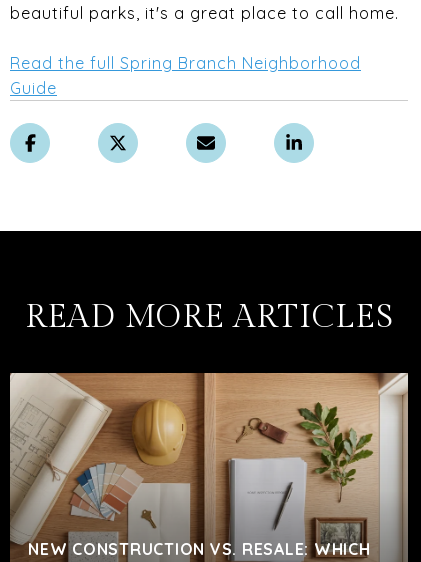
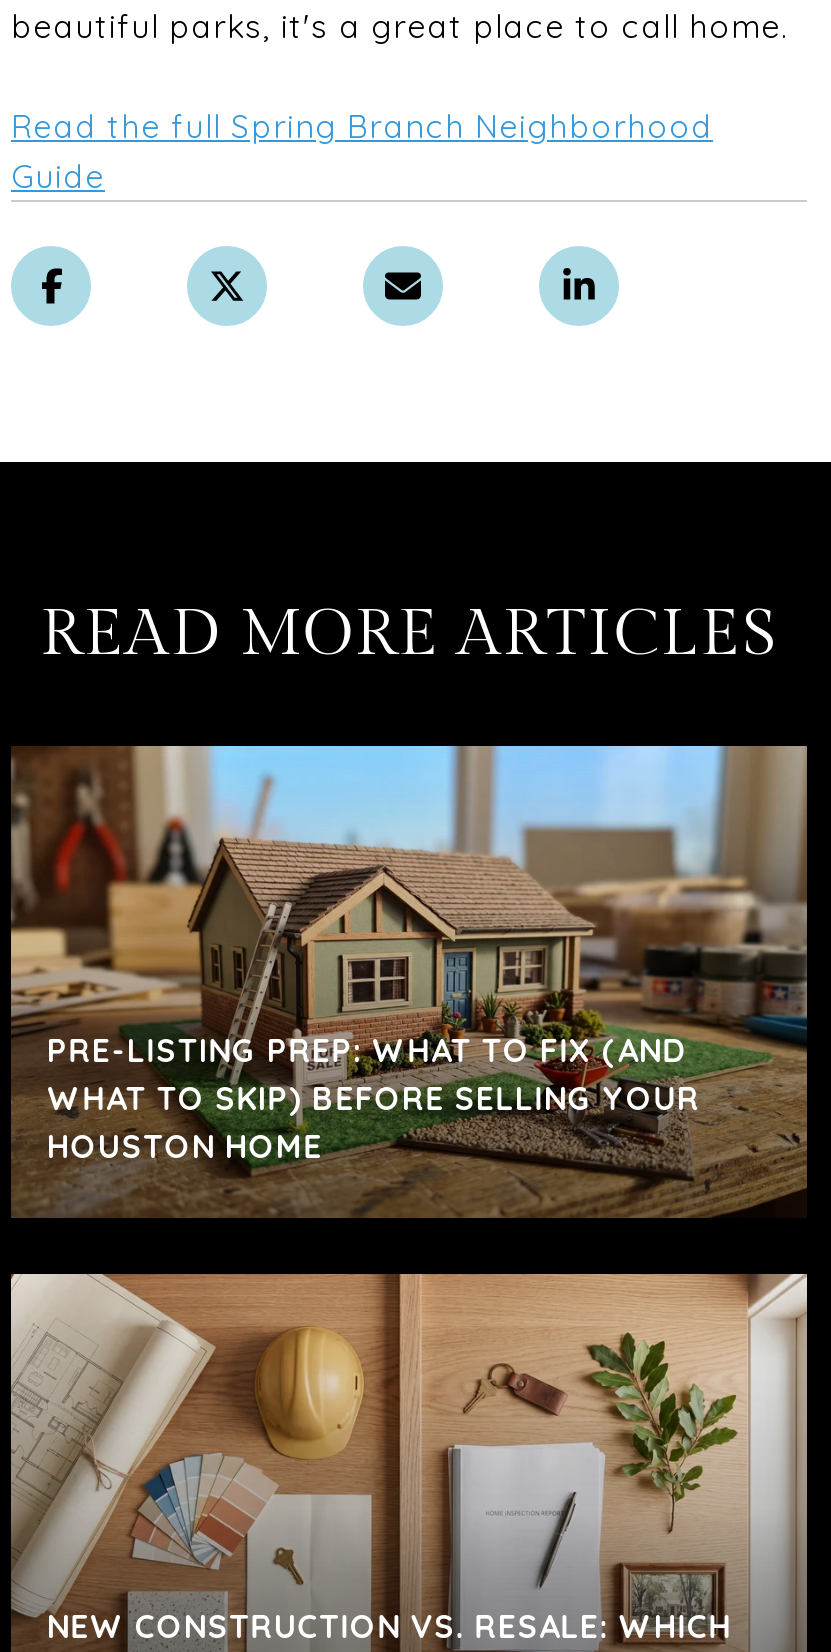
none -> [11,744,807,1220] [image] | PRE-LISTING PREP: WHAT TO FIX (AND | WHAT TO SKIP) BEFORE SELLING YOUR | HOUSTON HOME

